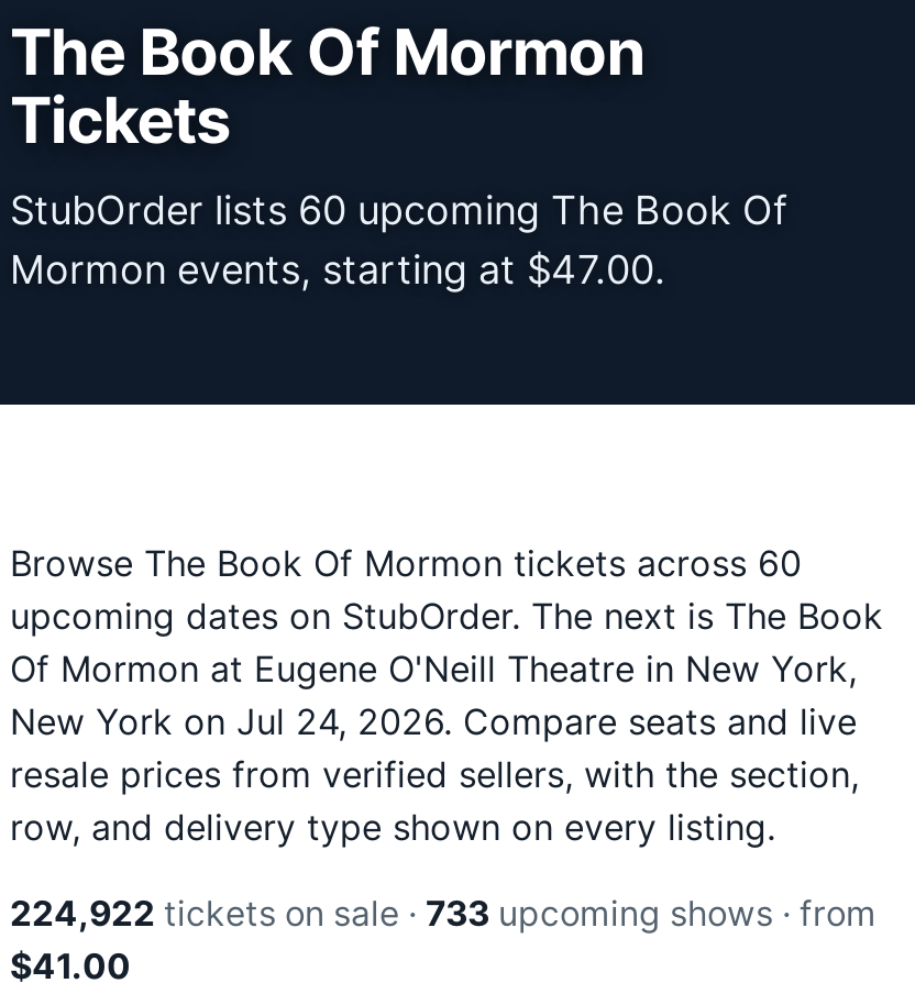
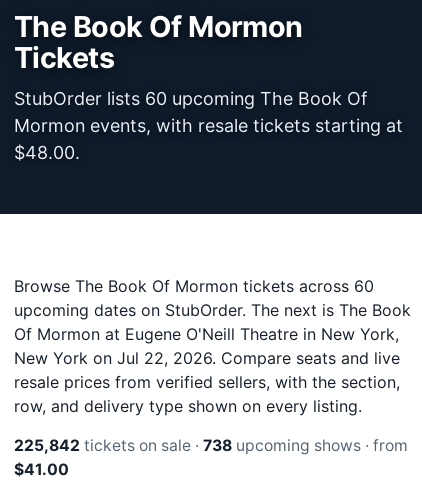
[10,246,665,292] Mormon events, starting at $47.00. -> [14,115,403,163] Mormon events, with resale tickets starting at | $48.00.
[10,699,857,743] New York on Jul 24, 2026. Compare seats and live -> [14,348,400,368] New York on Jul 22, 2026. Compare seats and live
[10,893,877,935] 224,922 tickets on sale · 733 upcoming shows · from -> [14,436,408,455] 225,842 tickets on sale · 738 upcoming shows · from

